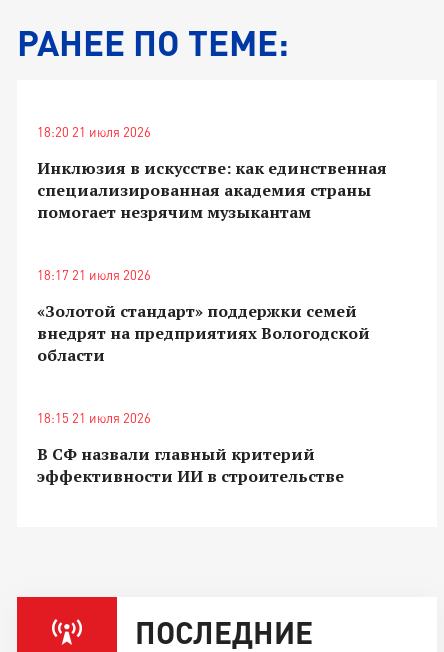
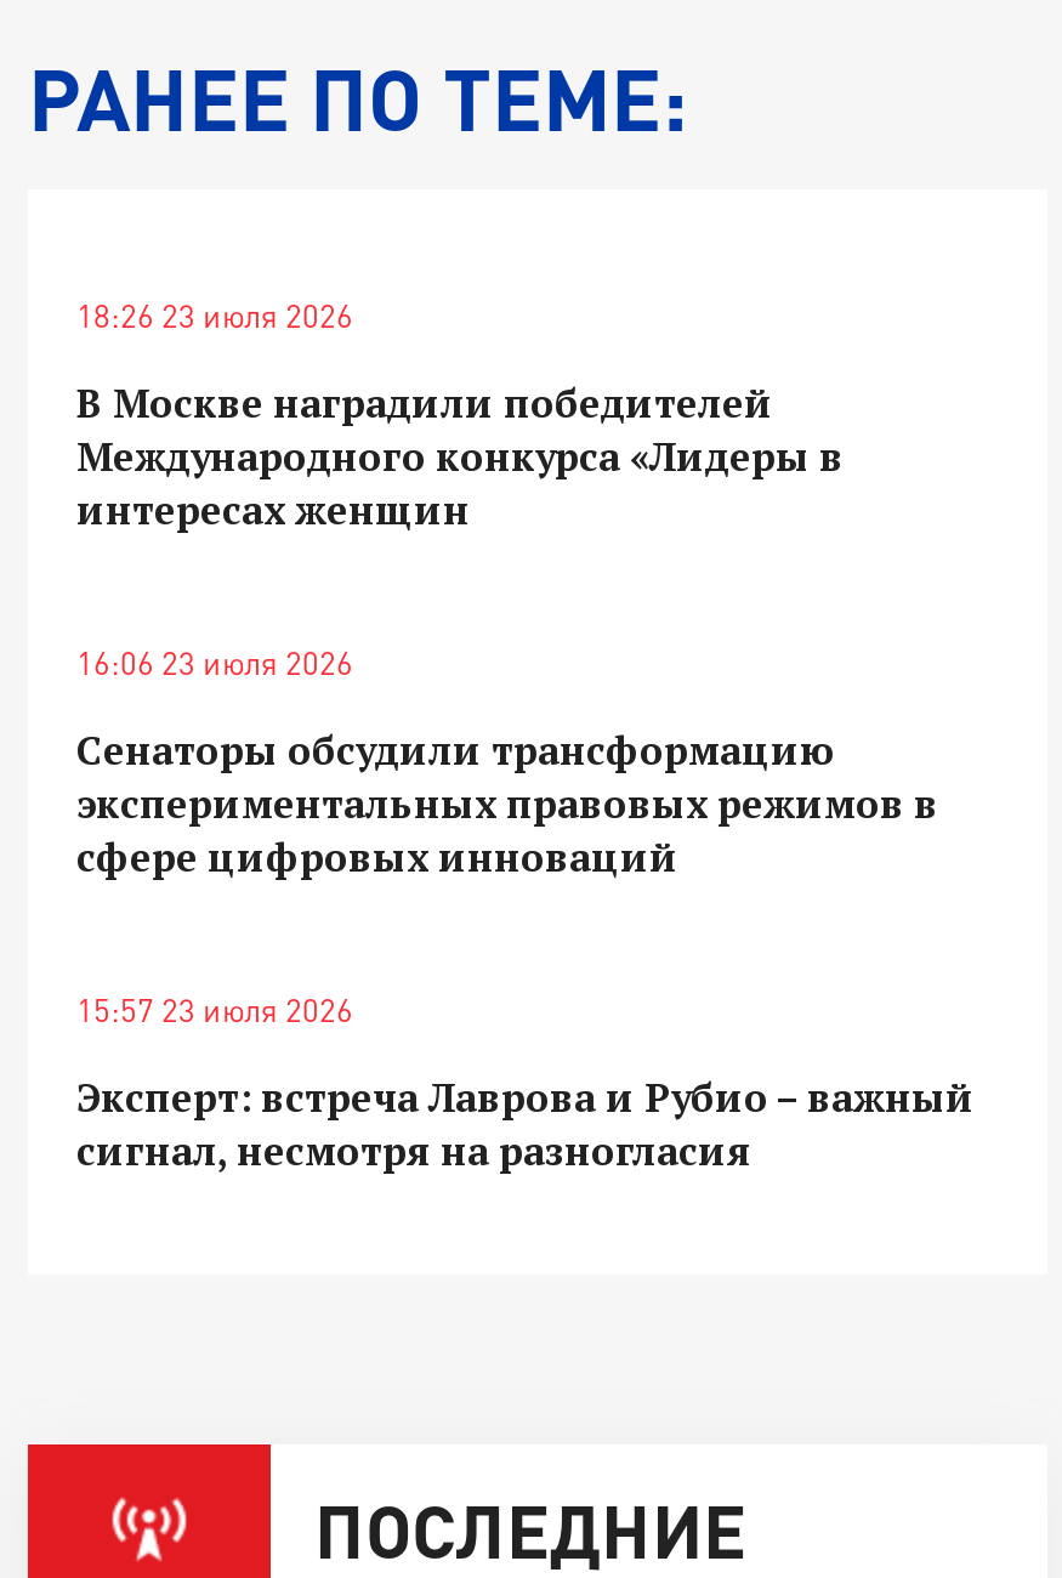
[37,124,151,140] 18:20 21 июля 2026 -> [76,296,353,335] 18:26 23 июля 2026
[37,157,387,223] Инклюзия в искусстве: как единственная | специализированная академия страны | помогает незрячим музыкантам -> [76,376,844,536] В Москве наградили победителей | Международного конкурса «Лидеры в | интересах женщин
[37,267,151,283] 18:17 21 июля 2026 -> [76,643,353,682] 16:06 23 июля 2026
[37,300,370,366] «Золотой стандарт» поддержки семей | внедрят на предприятиях Вологодской | области -> [76,723,938,883] Сенаторы обсудили трансформацию | экспериментальных правовых режимов в | сфере цифровых инноваций
[37,410,151,426] 18:15 21 июля 2026 -> [76,990,353,1029] 15:57 23 июля 2026
[37,443,344,487] В СФ назвали главный критерий | эффективности ИИ в строительстве -> [76,1070,975,1177] Эксперт: встреча Лаврова и Рубио – важный | сигнал, несмотря на разногласия

